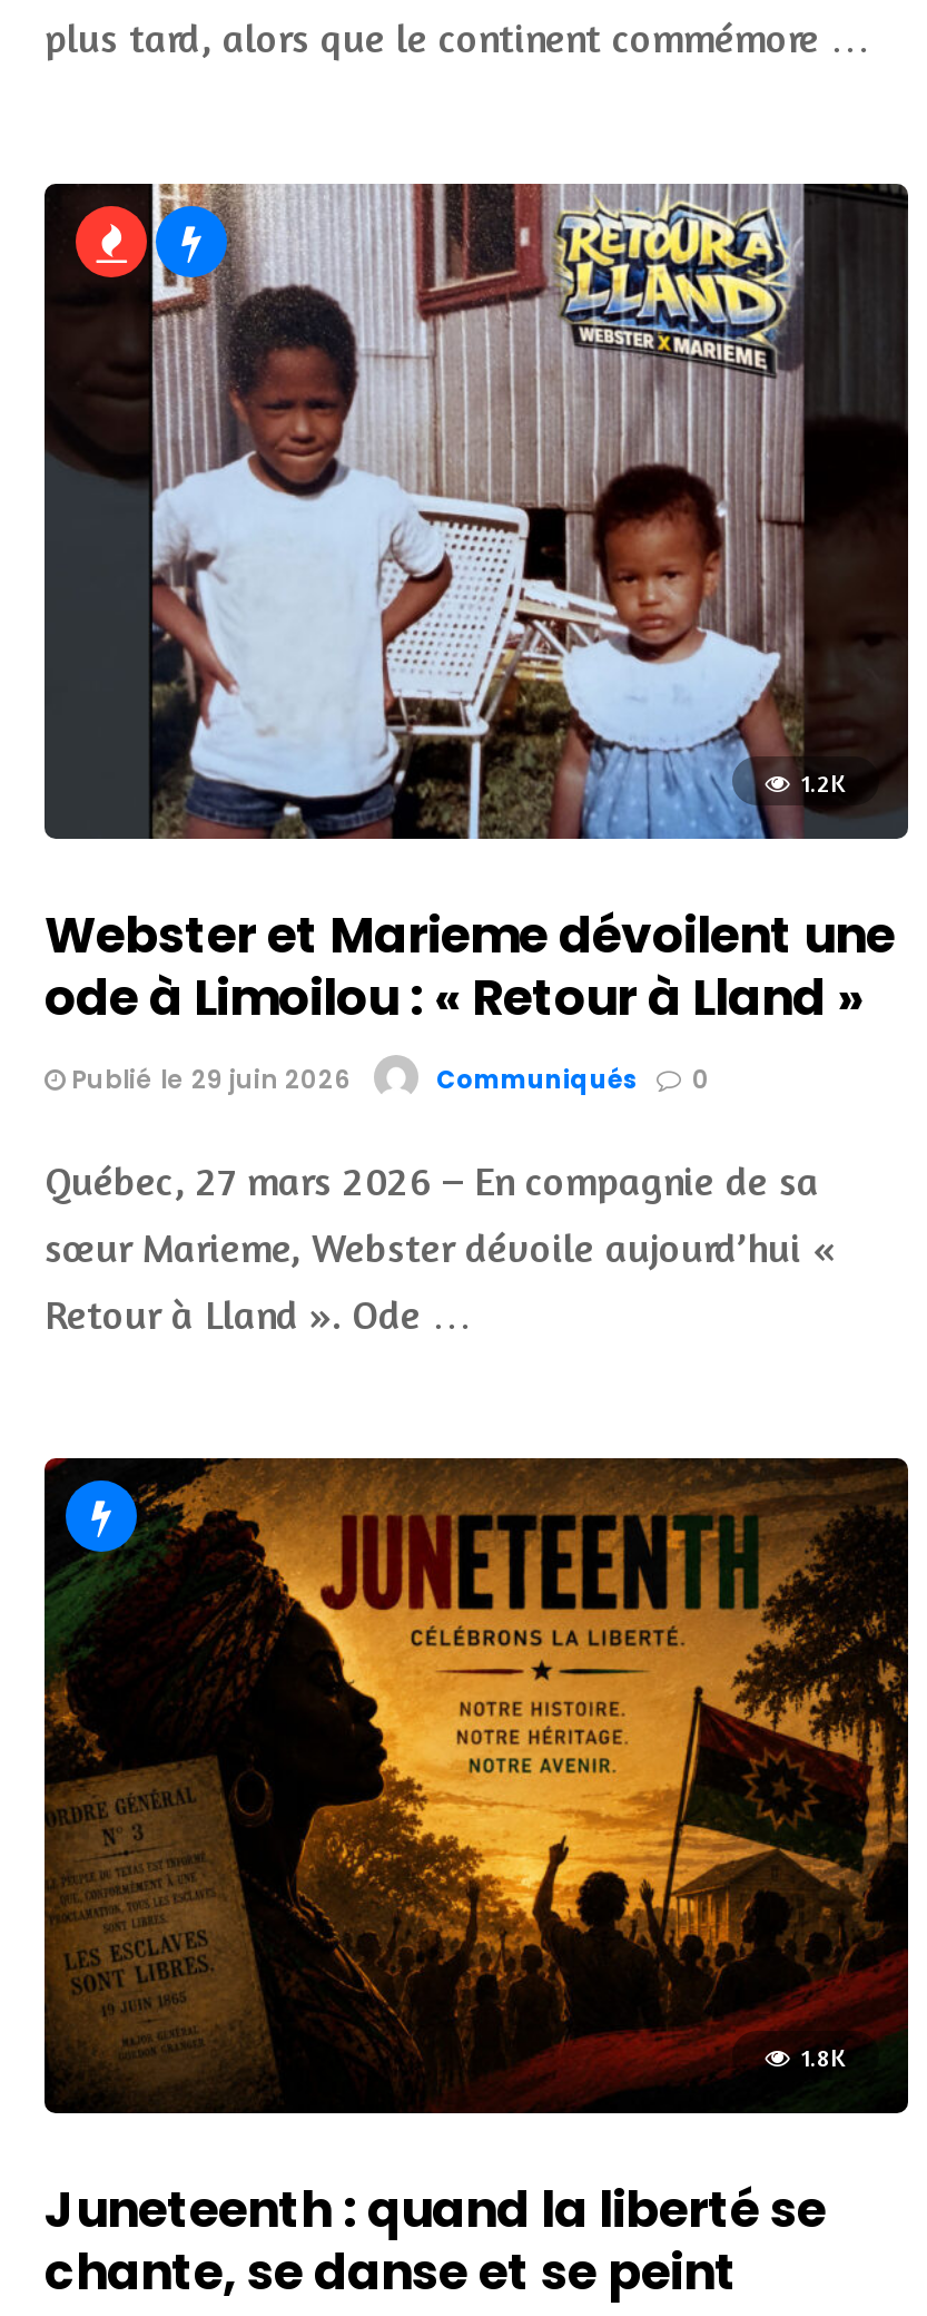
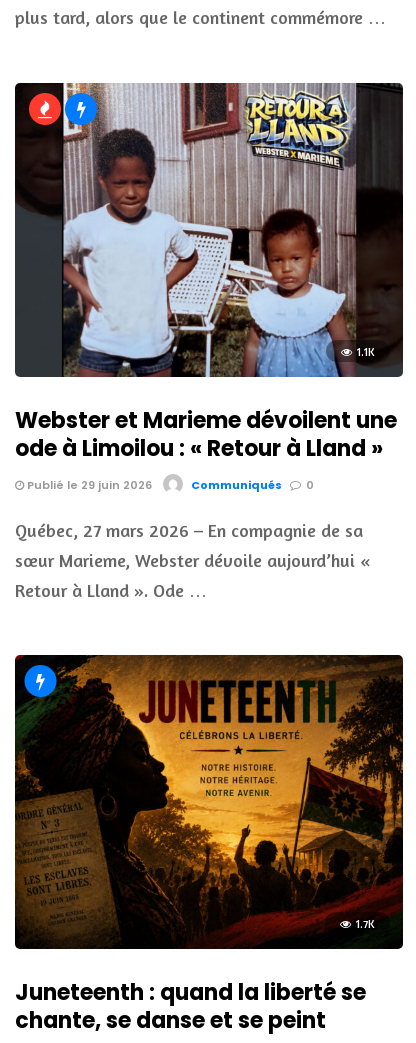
[801,767,846,798] 1.2K -> [357,345,375,359] 1.1K
[801,2042,846,2073] 1.8K -> [356,917,375,931] 1.7K

